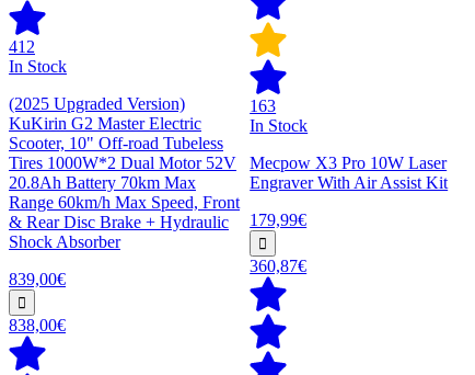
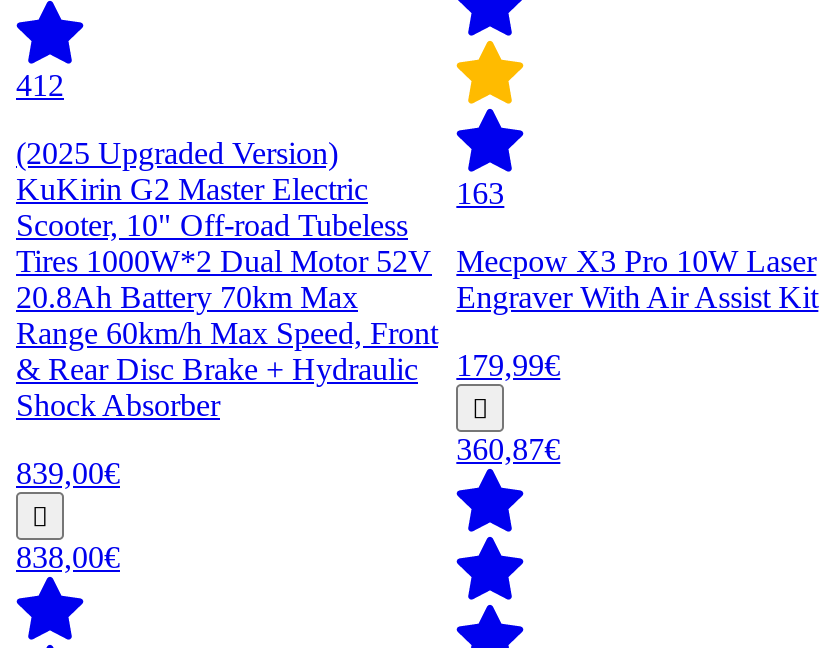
[9,57,67,76] In Stock -> none
[250,116,308,135] In Stock -> none

